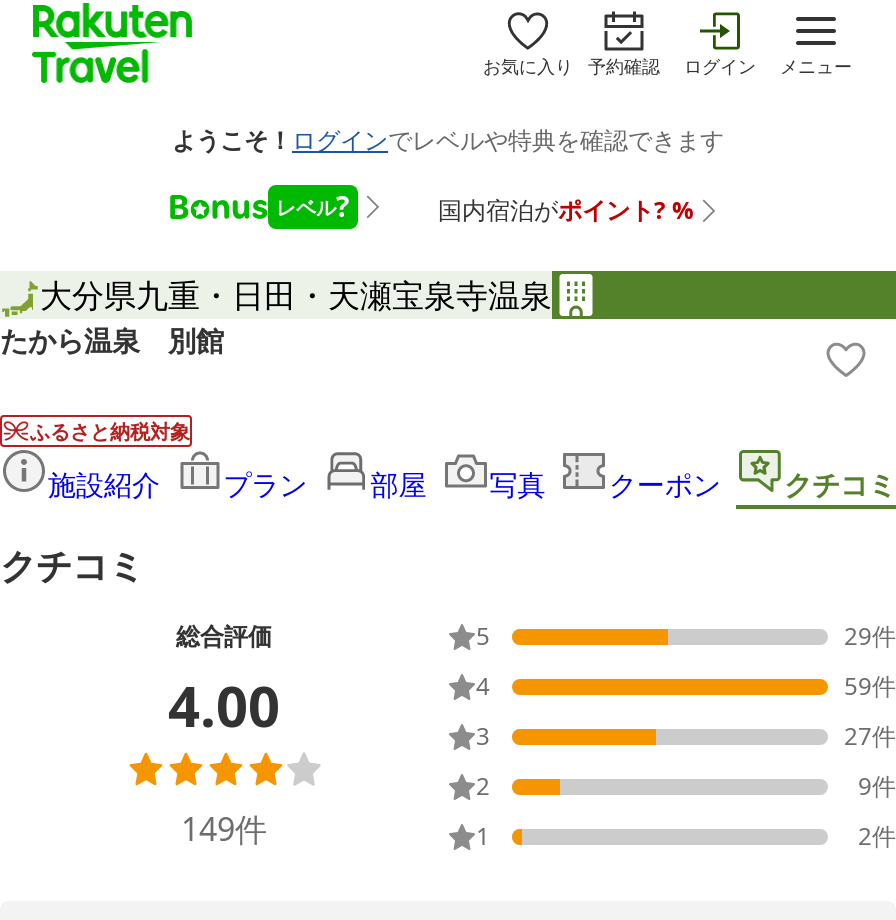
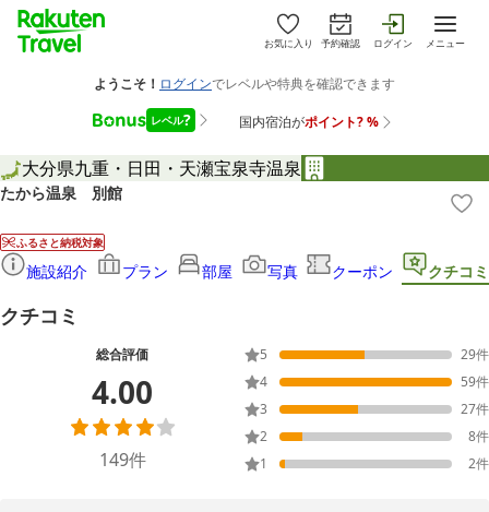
[858,769,896,803] 9件 -> [468,427,489,445] 8件

